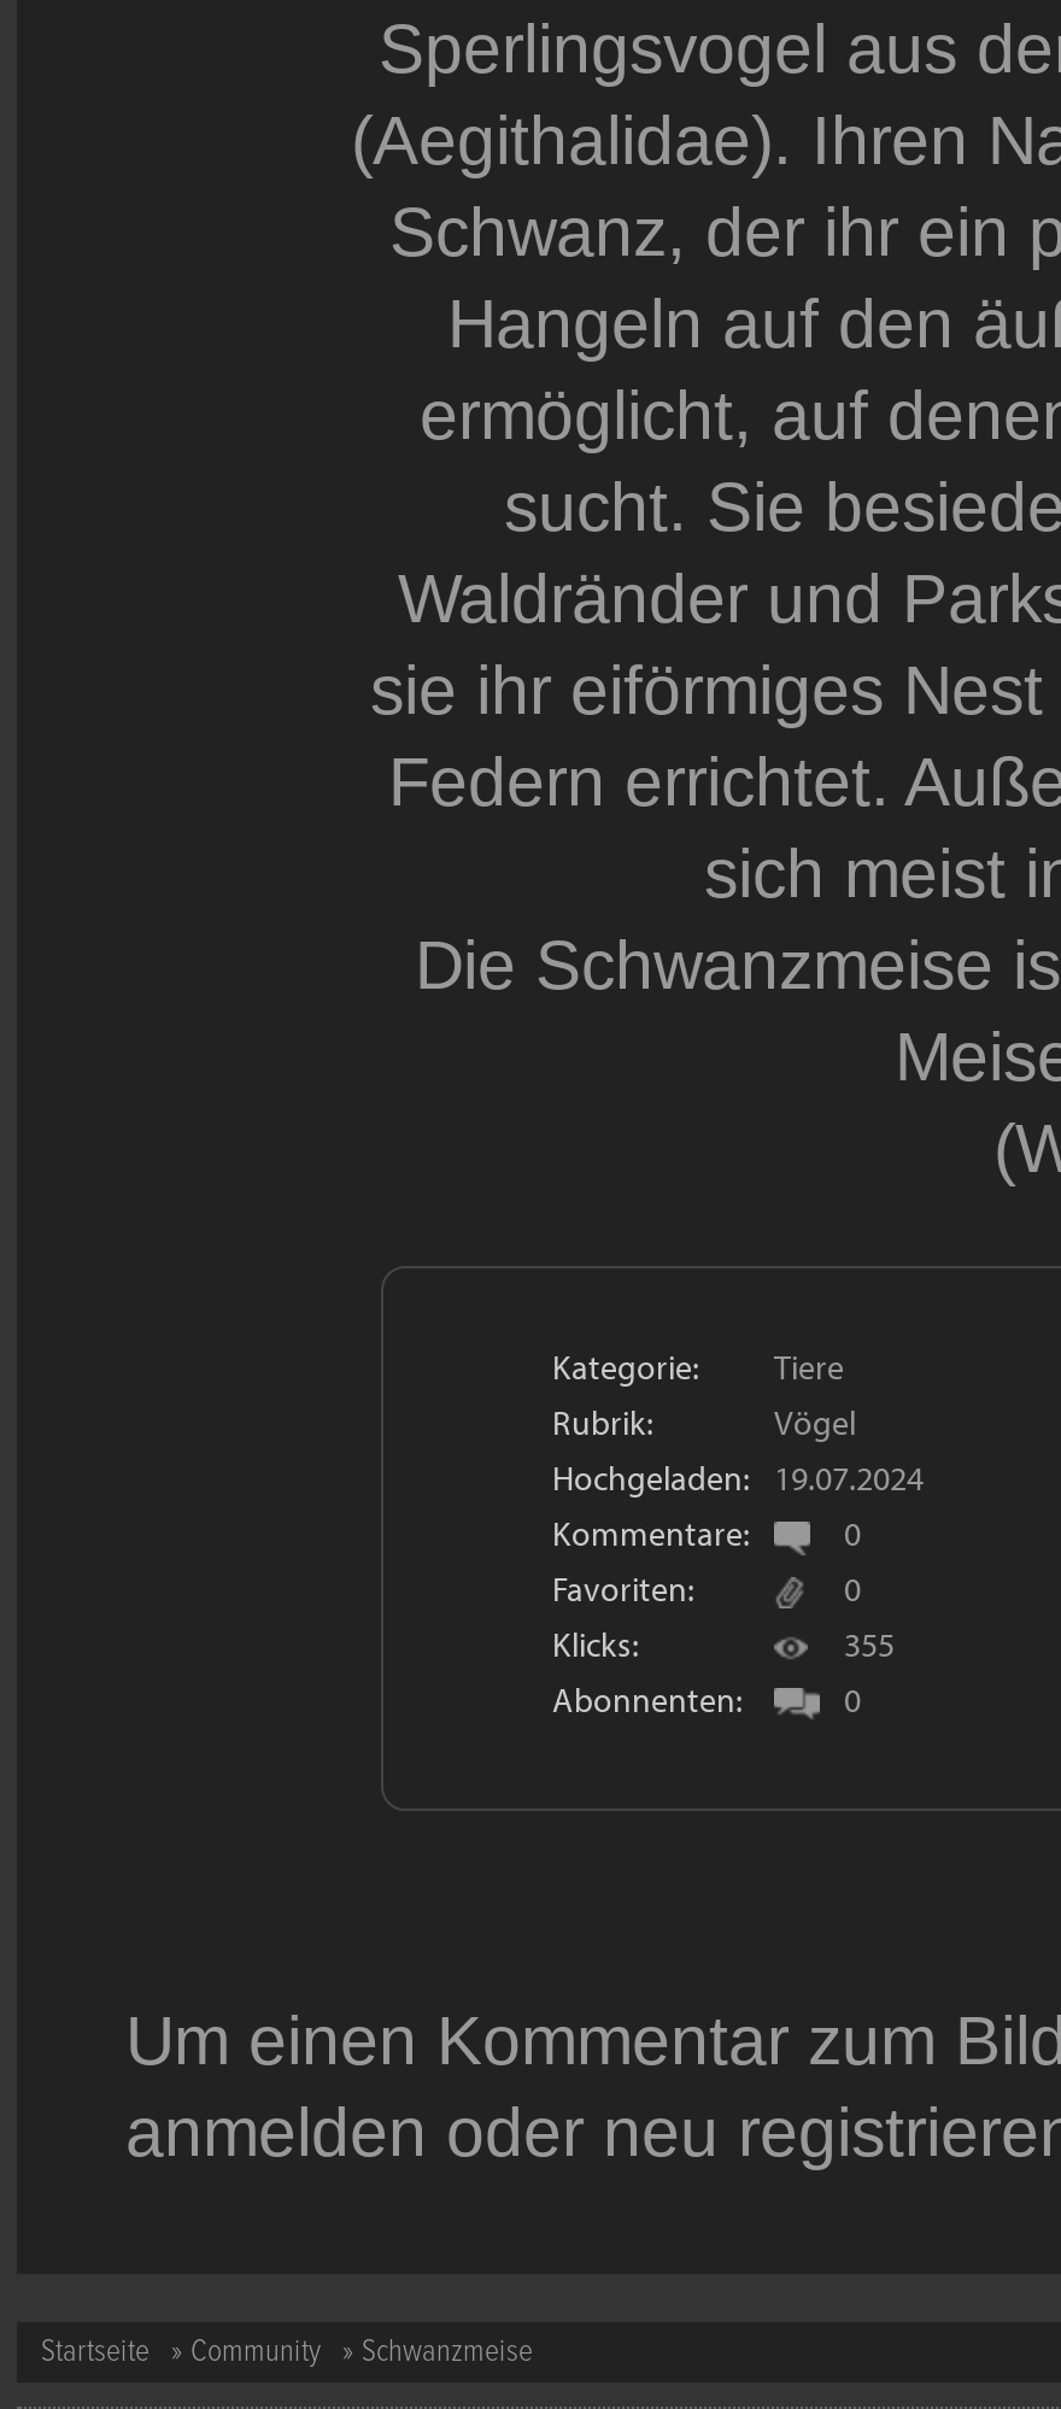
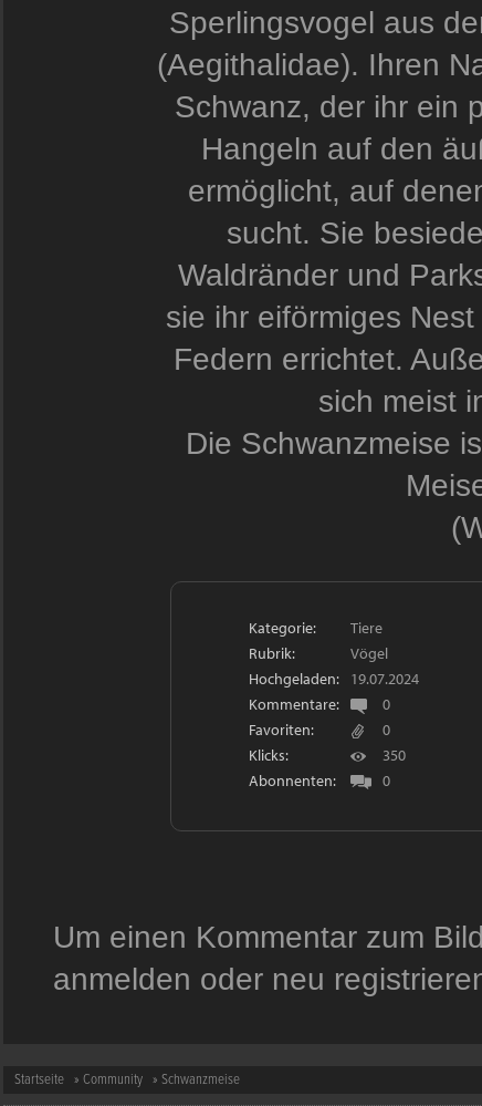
[844,1624,895,1667] 355 -> [383,745,406,765] 350

